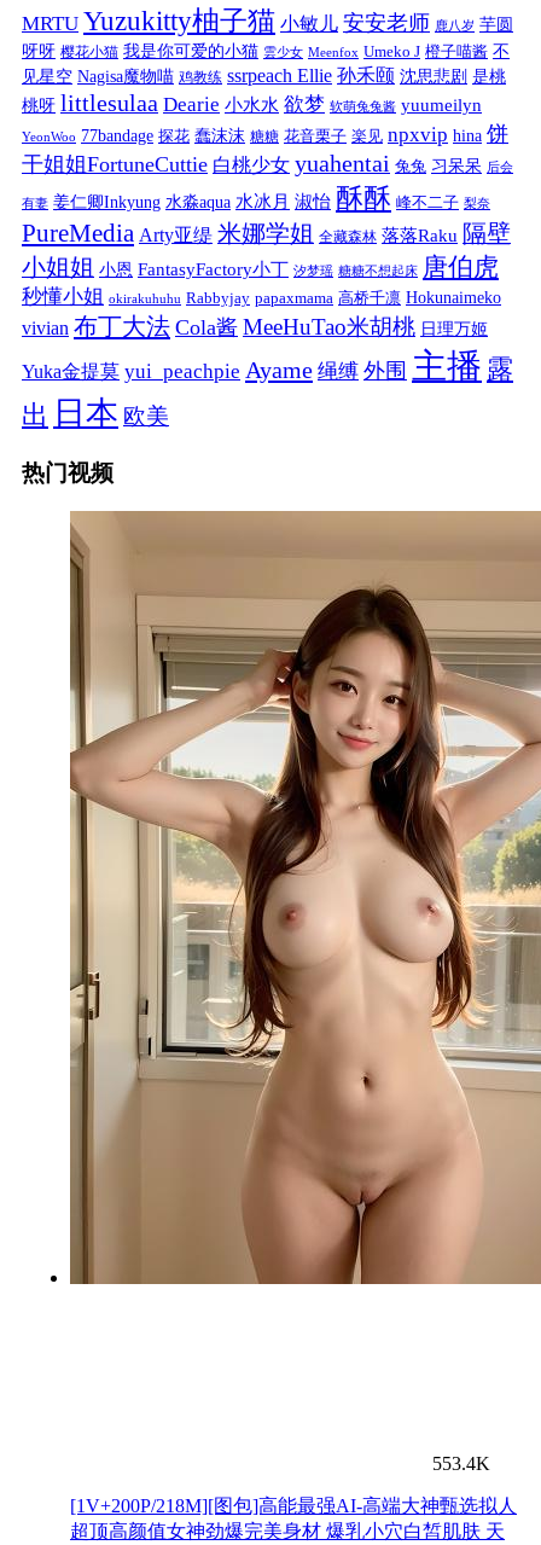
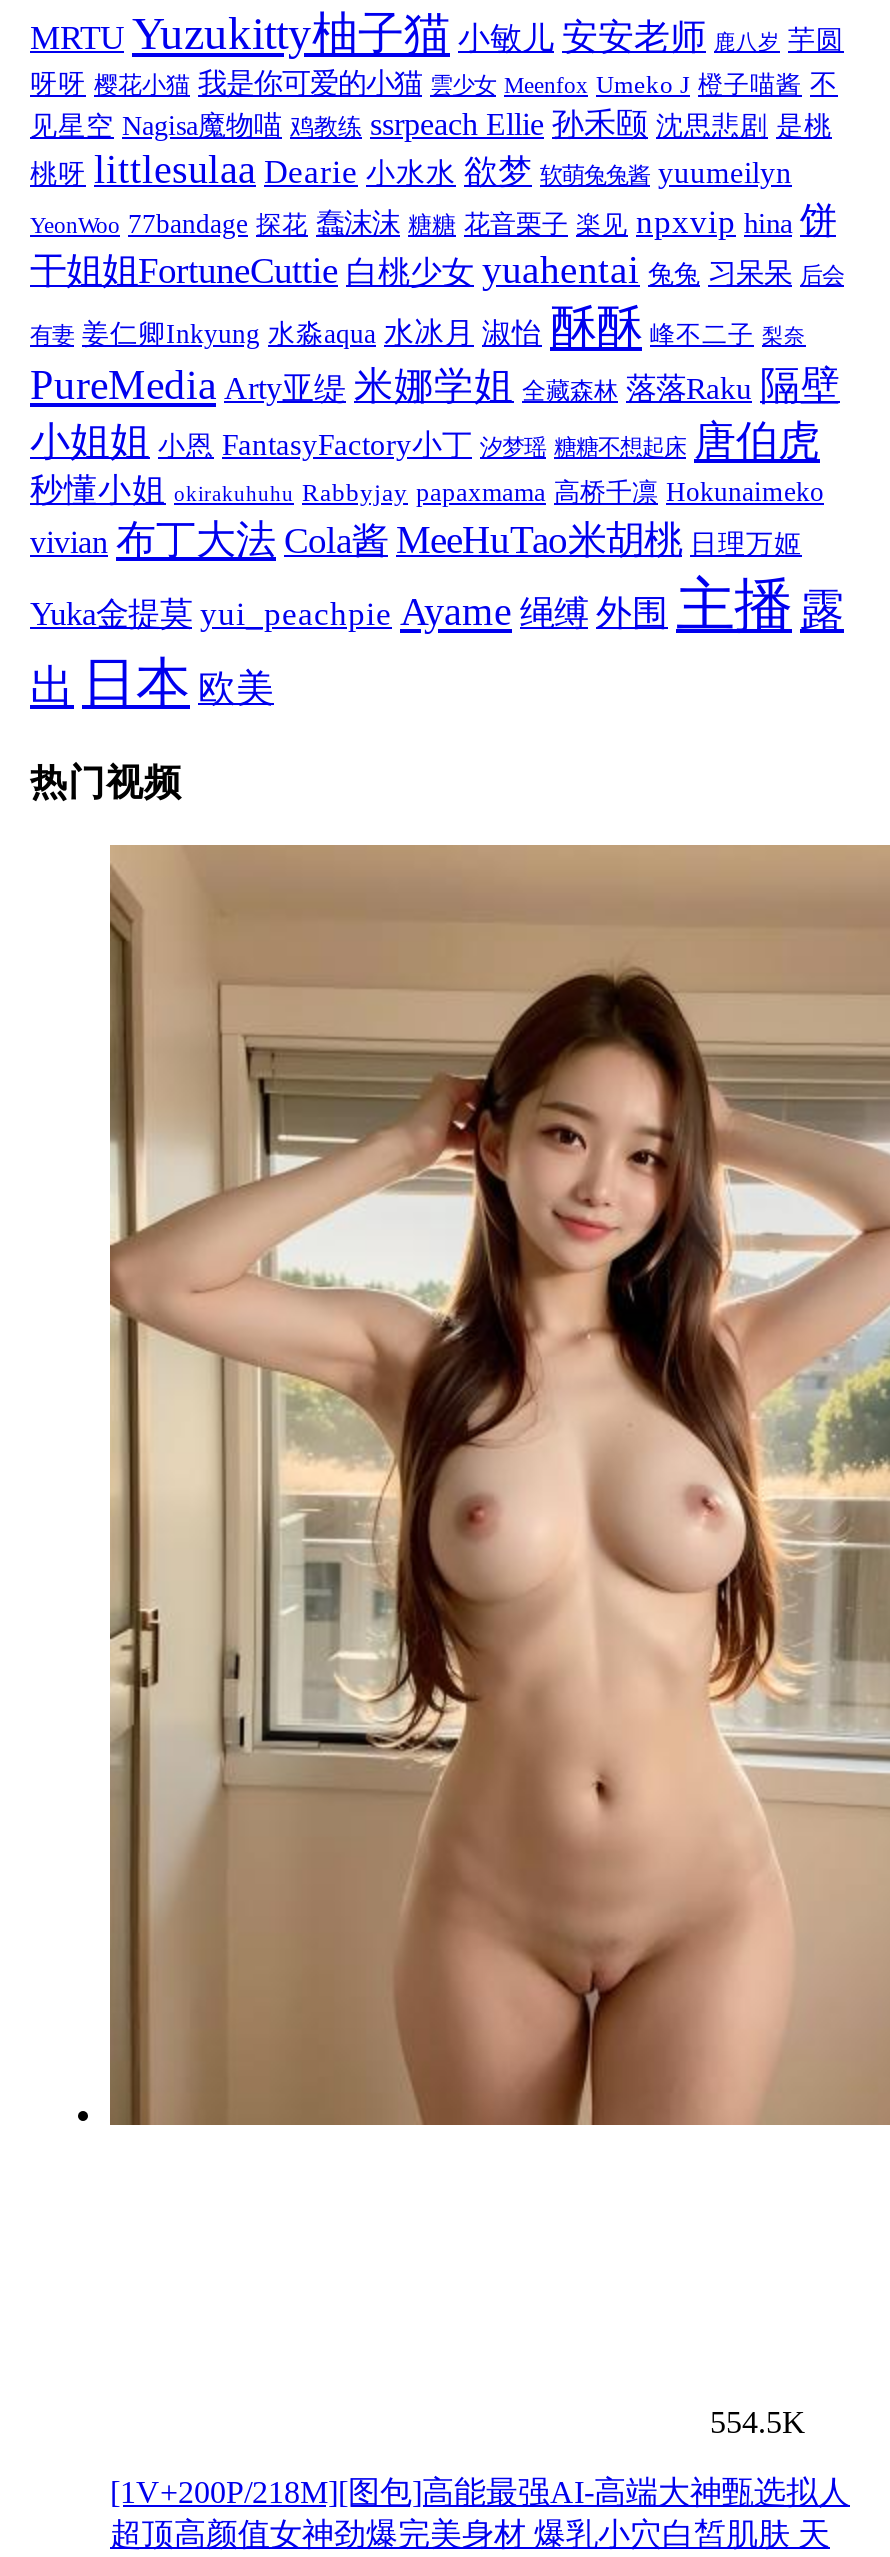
[432,1454,490,1474] 553.4K -> [710,2406,806,2440] 554.5K

